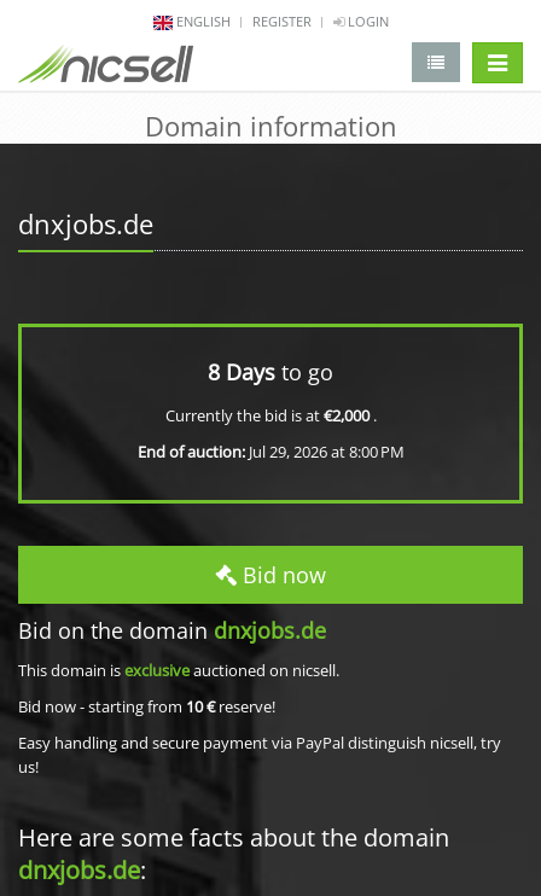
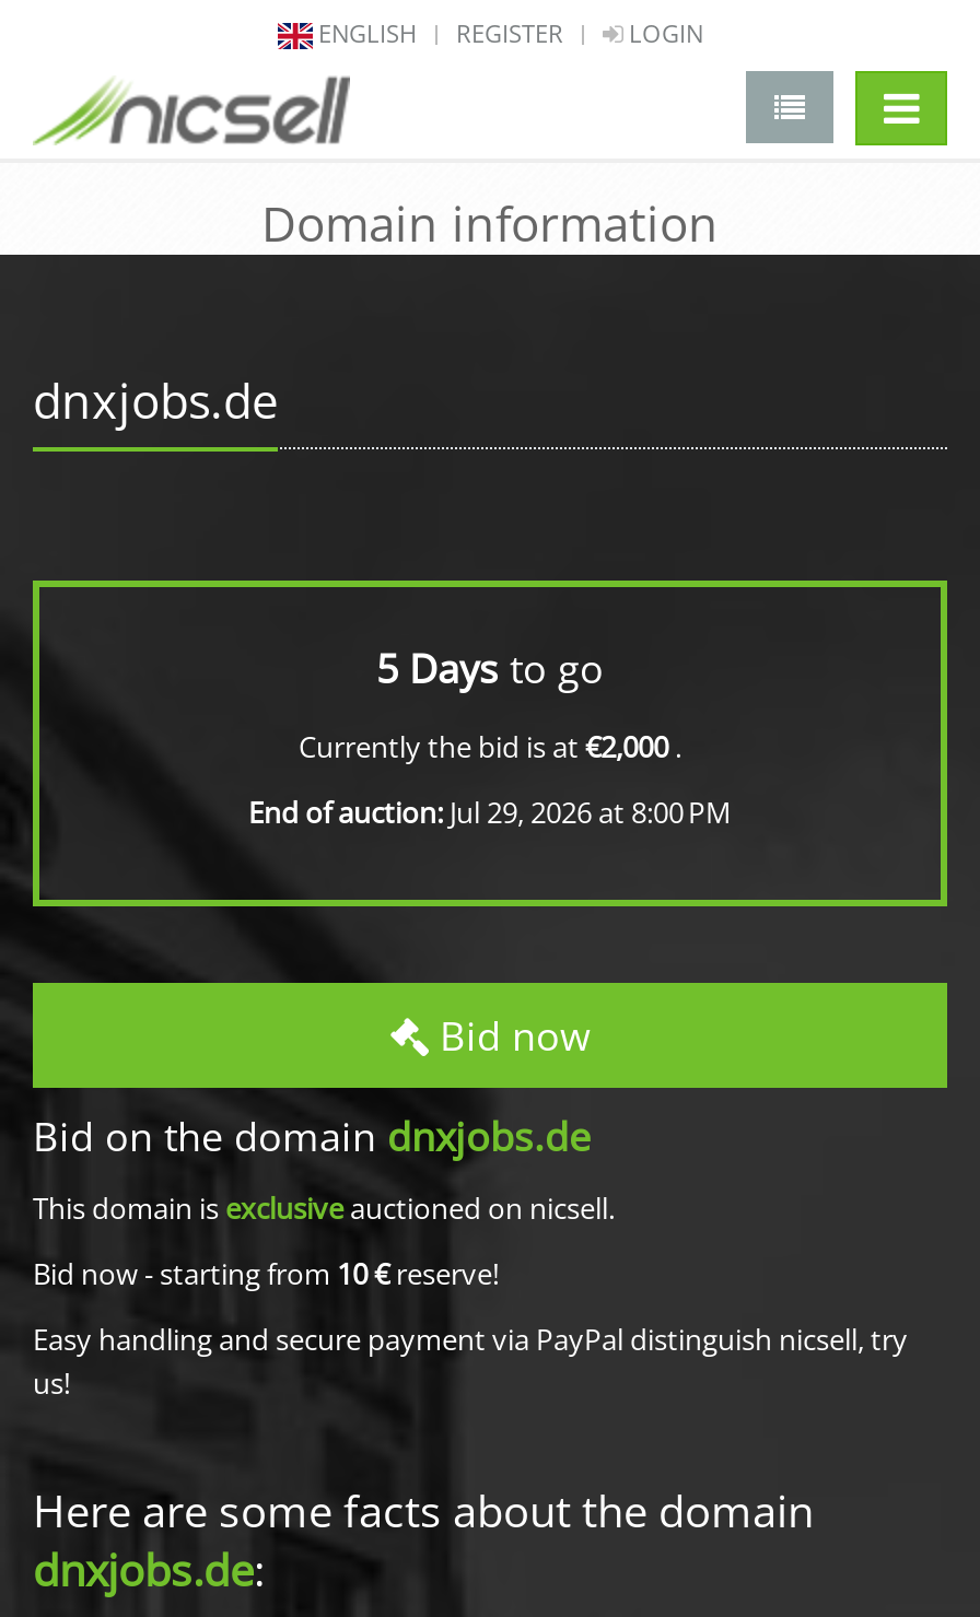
[208,357,333,386] 8 Days to go -> [376,642,604,694] 5 Days to go

